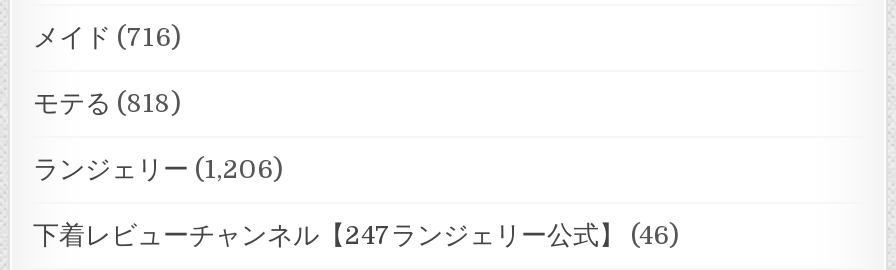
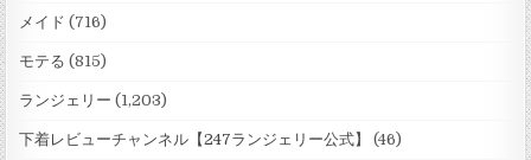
[33,87,181,117] モテる(818) -> [20,52,107,69] モテる(815)
[33,153,283,183] ランジェリー(1,206) -> [20,91,168,108] ランジェリー(1,203)

